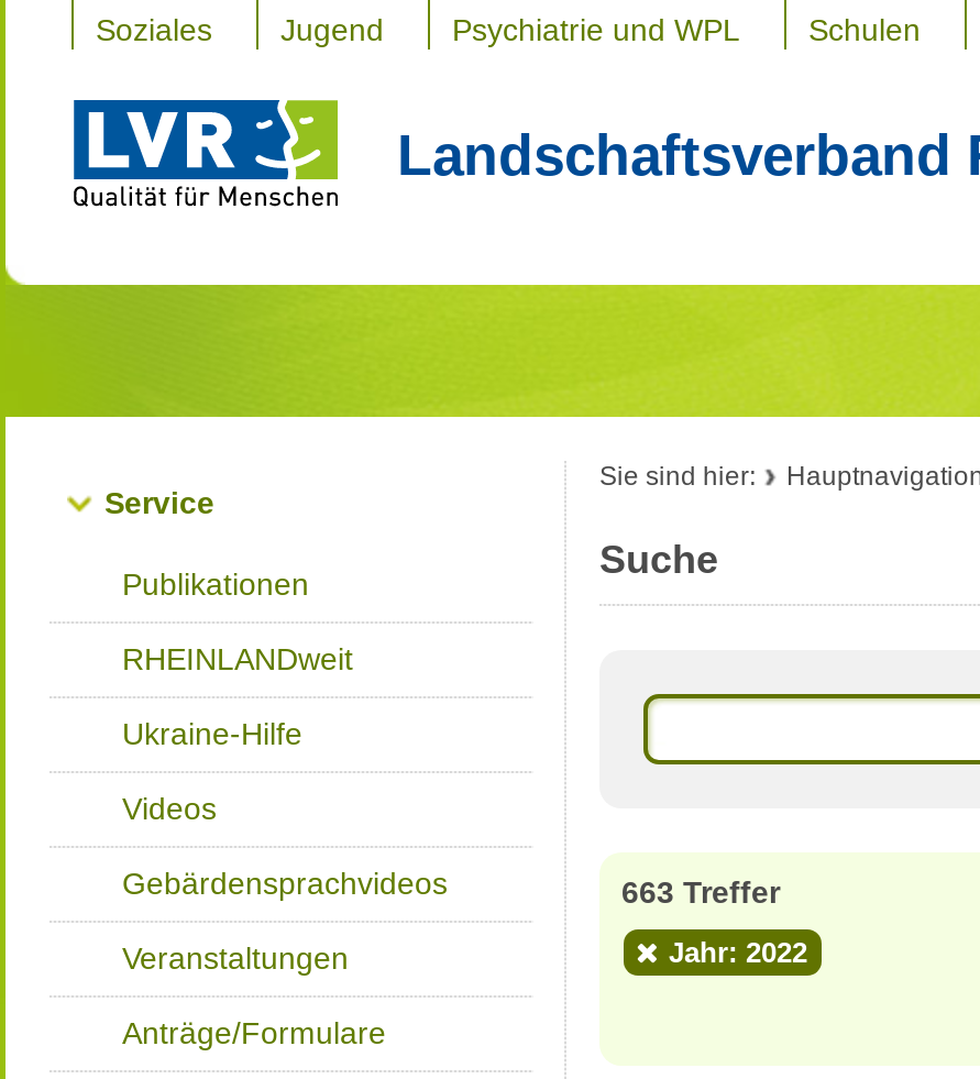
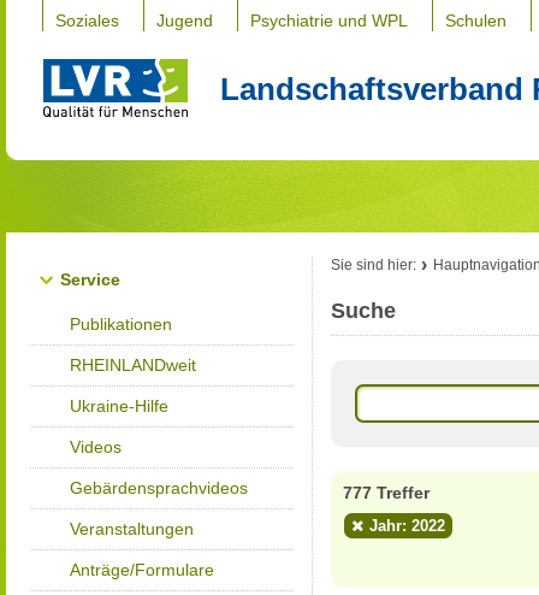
[621,874,780,910] 663 Treffer -> [343,483,430,502] 777 Treffer

